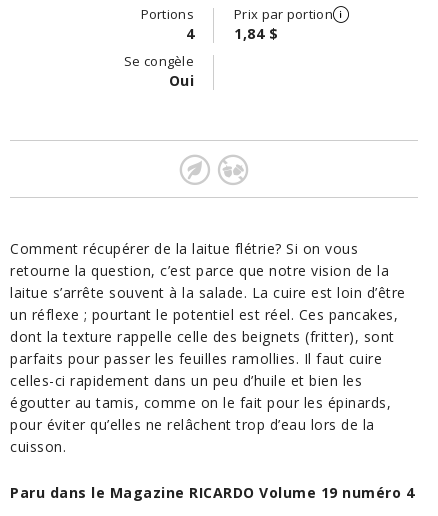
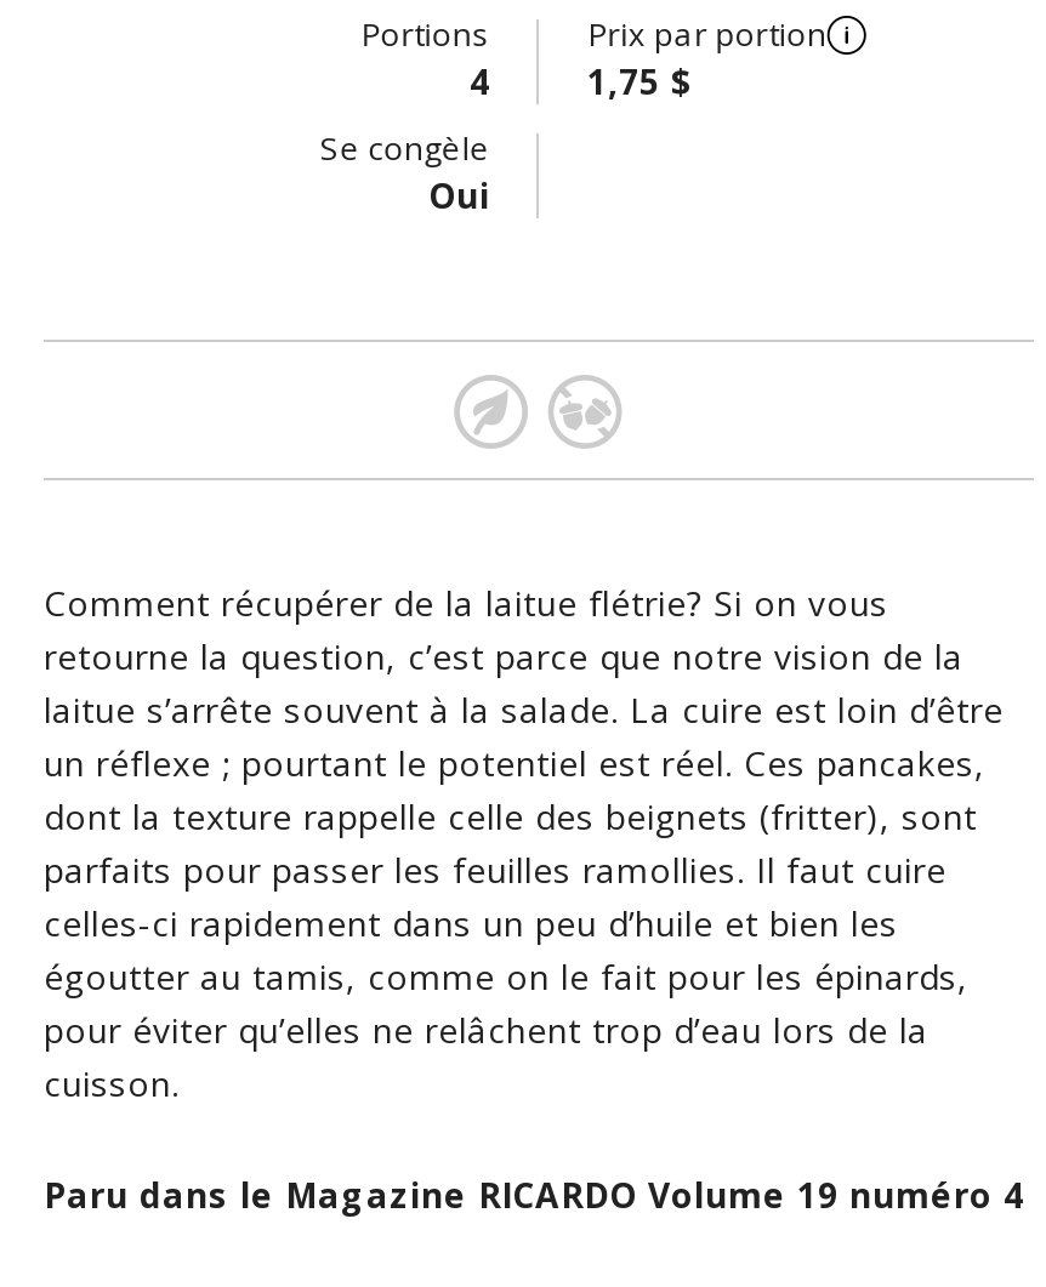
[234,24,278,43] 1,84 $ -> [587,58,694,104] 1,75 $

